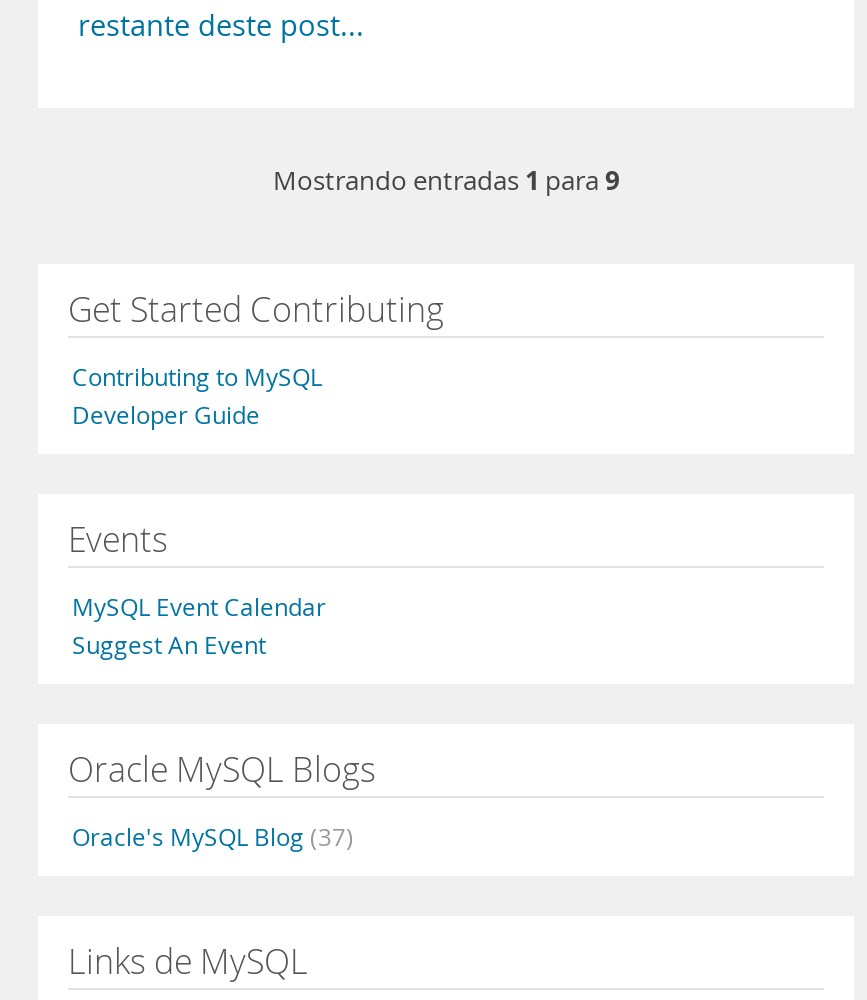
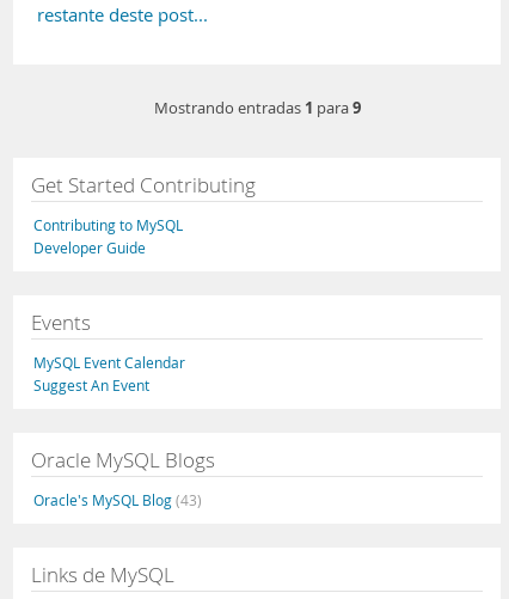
[72,820,354,852] Oracle's MySQL Blog (37) -> [33,490,202,509] Oracle's MySQL Blog (43)

